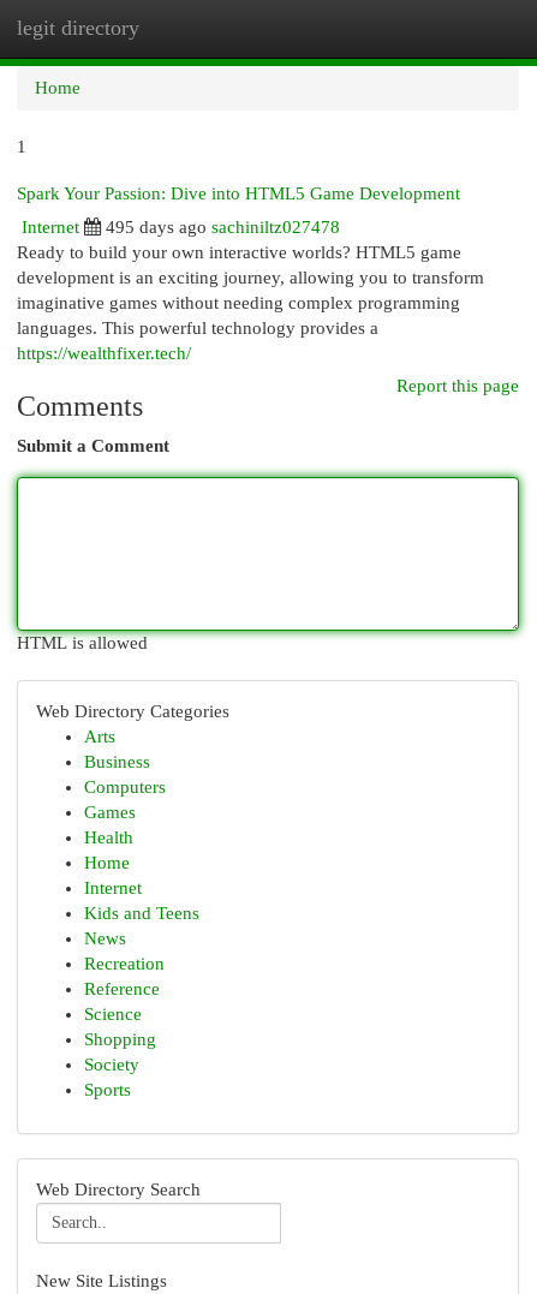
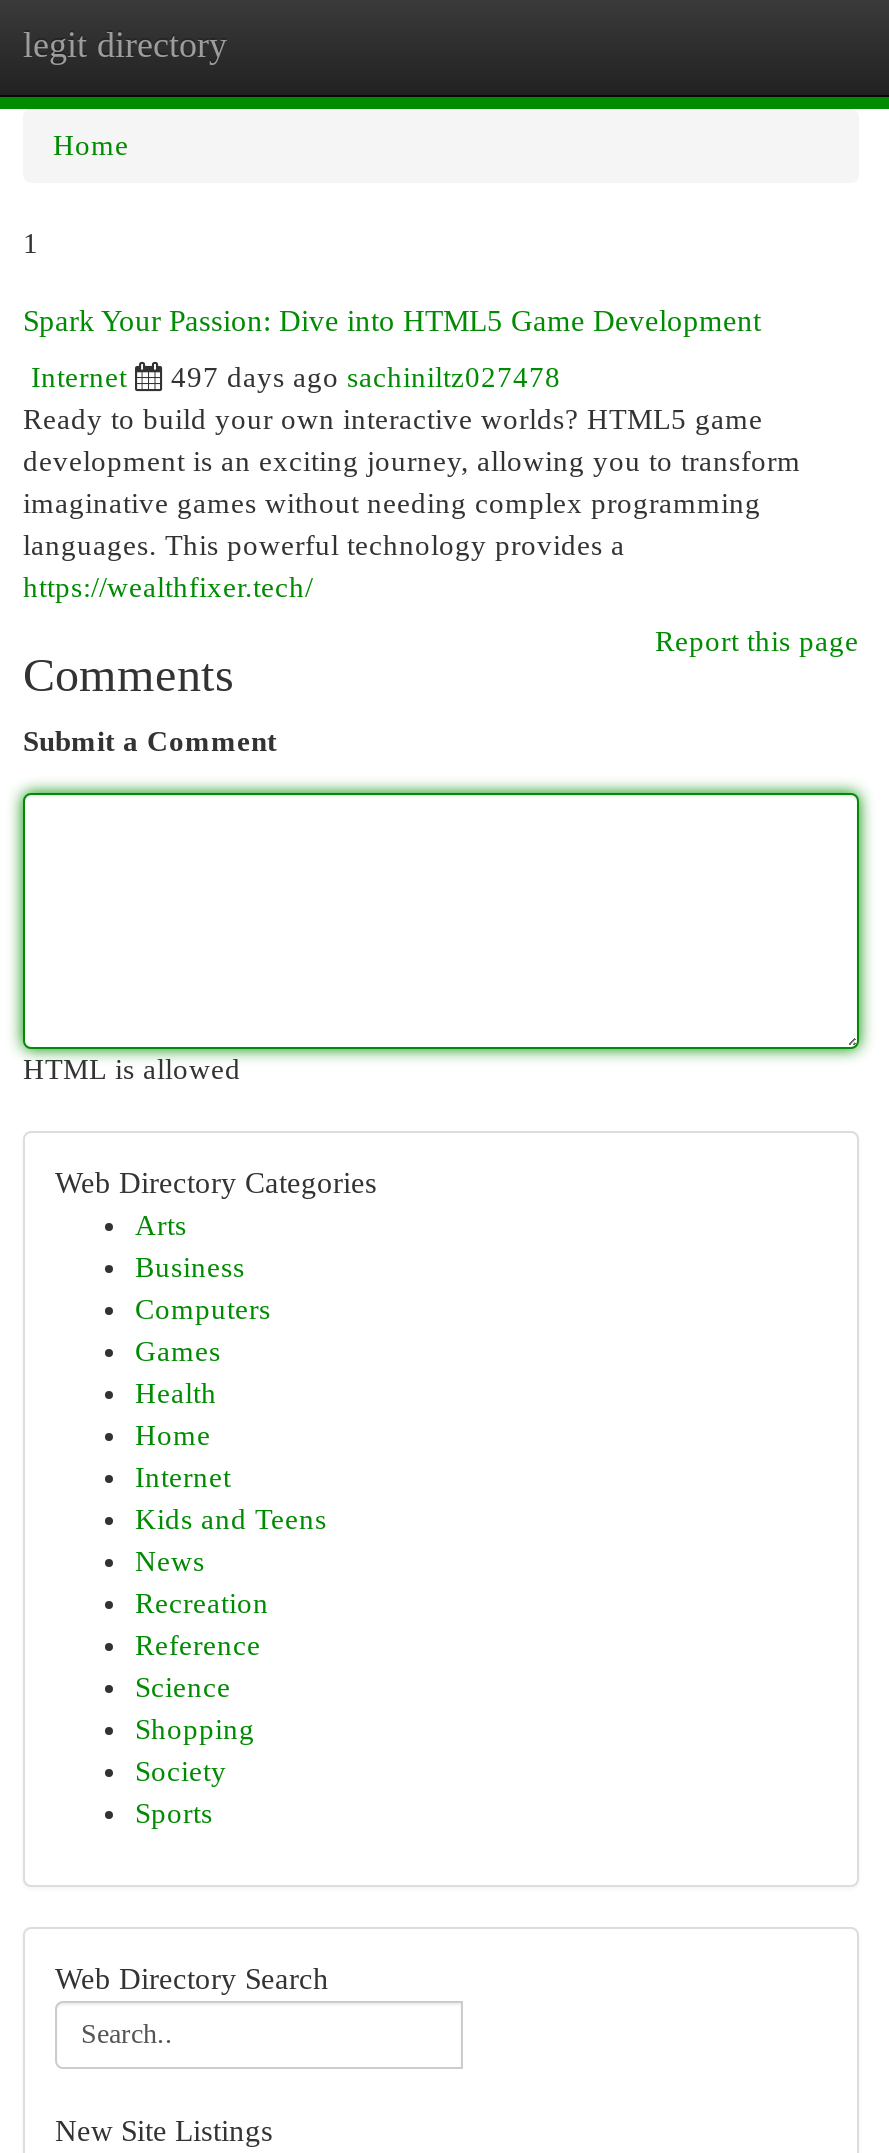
[106,217,340,237] 495 days ago sachiniltz027478 -> [171,361,561,393] 497 days ago sachiniltz027478

